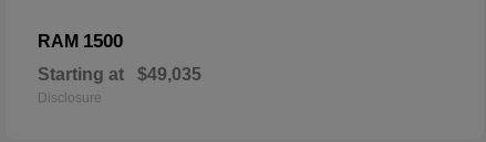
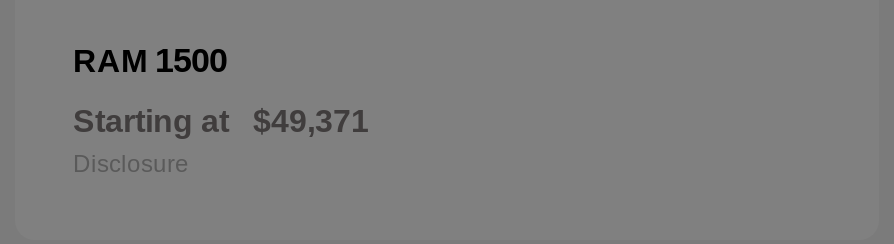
[38,65,201,83] Starting at $49,035 -> [73,104,369,138] Starting at $49,371

